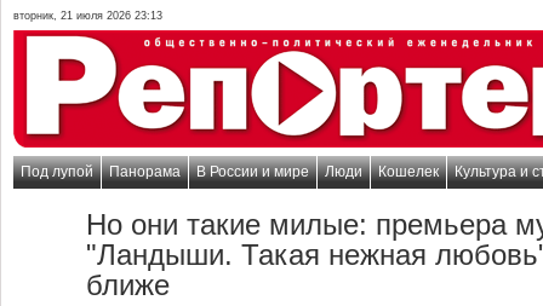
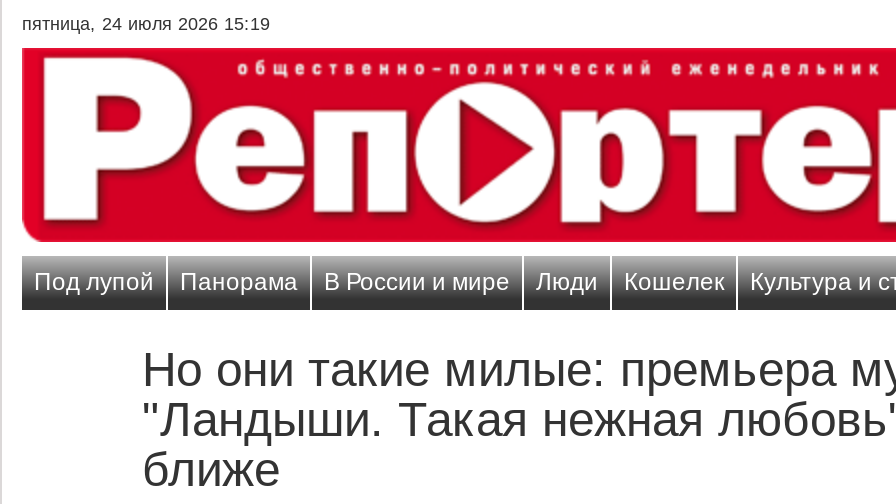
[13,10,162,22] вторник, 21 июля 2026 23:13 -> [22,14,270,34] пятница, 24 июля 2026 15:19

